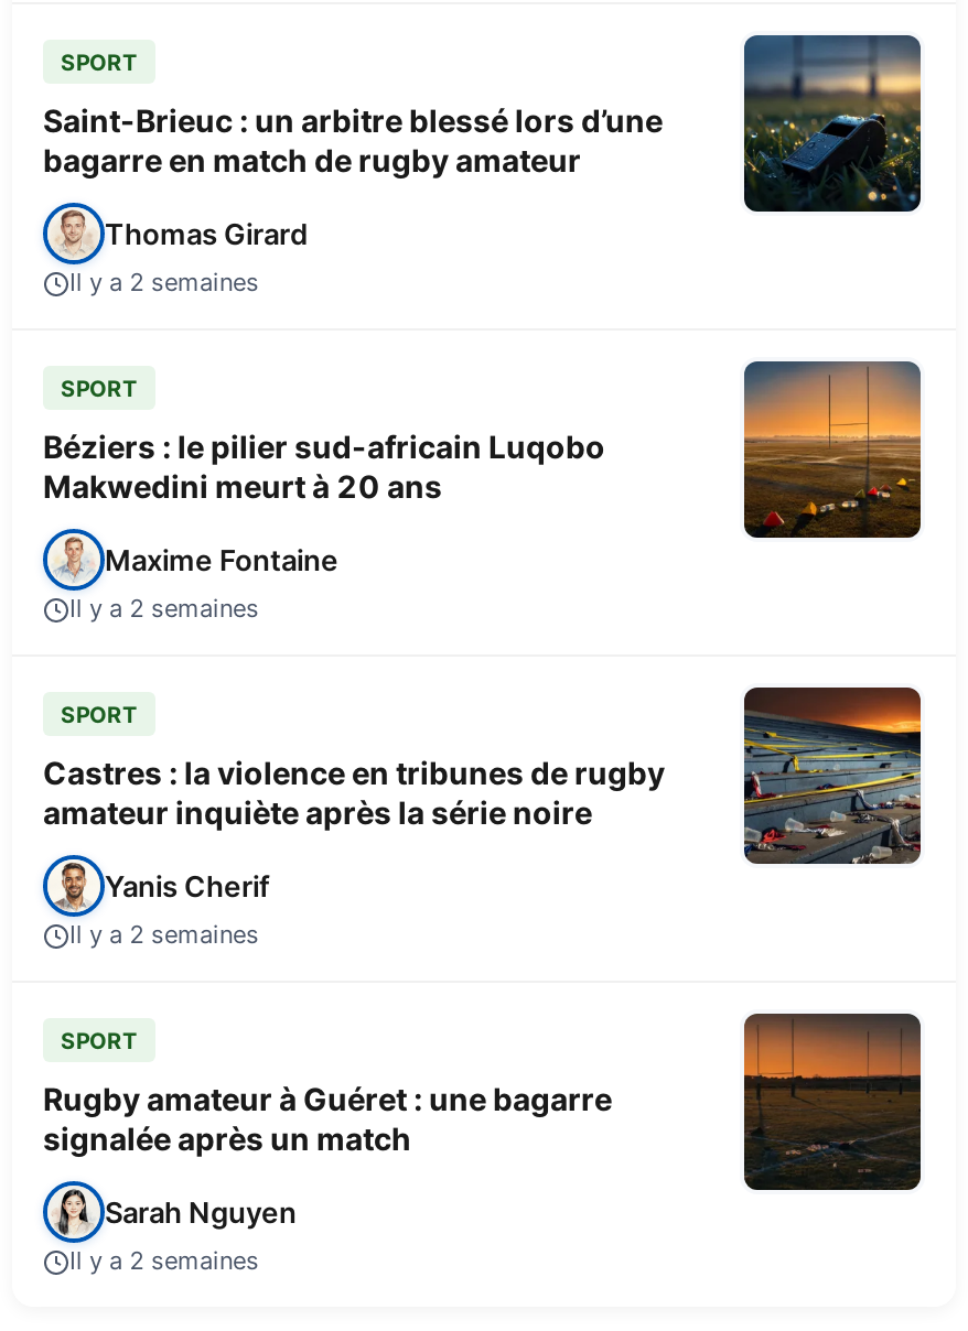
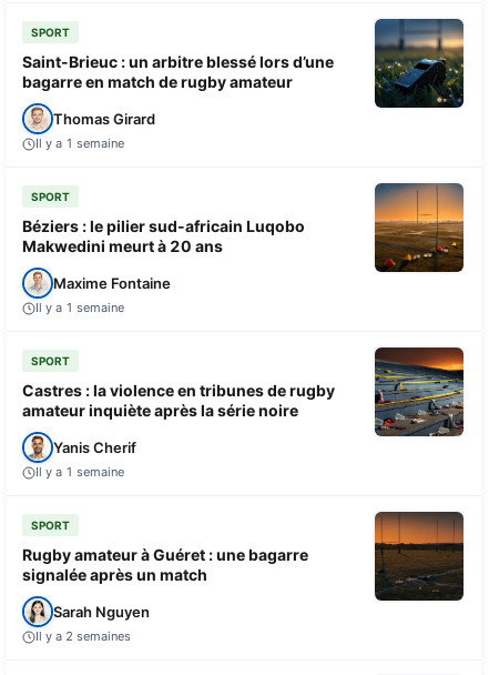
[69,267,259,298] Il y a 2 semaines -> [35,136,124,151] Il y a 1 semaine
[69,593,259,624] Il y a 2 semaines -> [35,300,124,316] Il y a 1 semaine
[69,919,259,950] Il y a 2 semaines -> [35,464,124,480] Il y a 1 semaine

